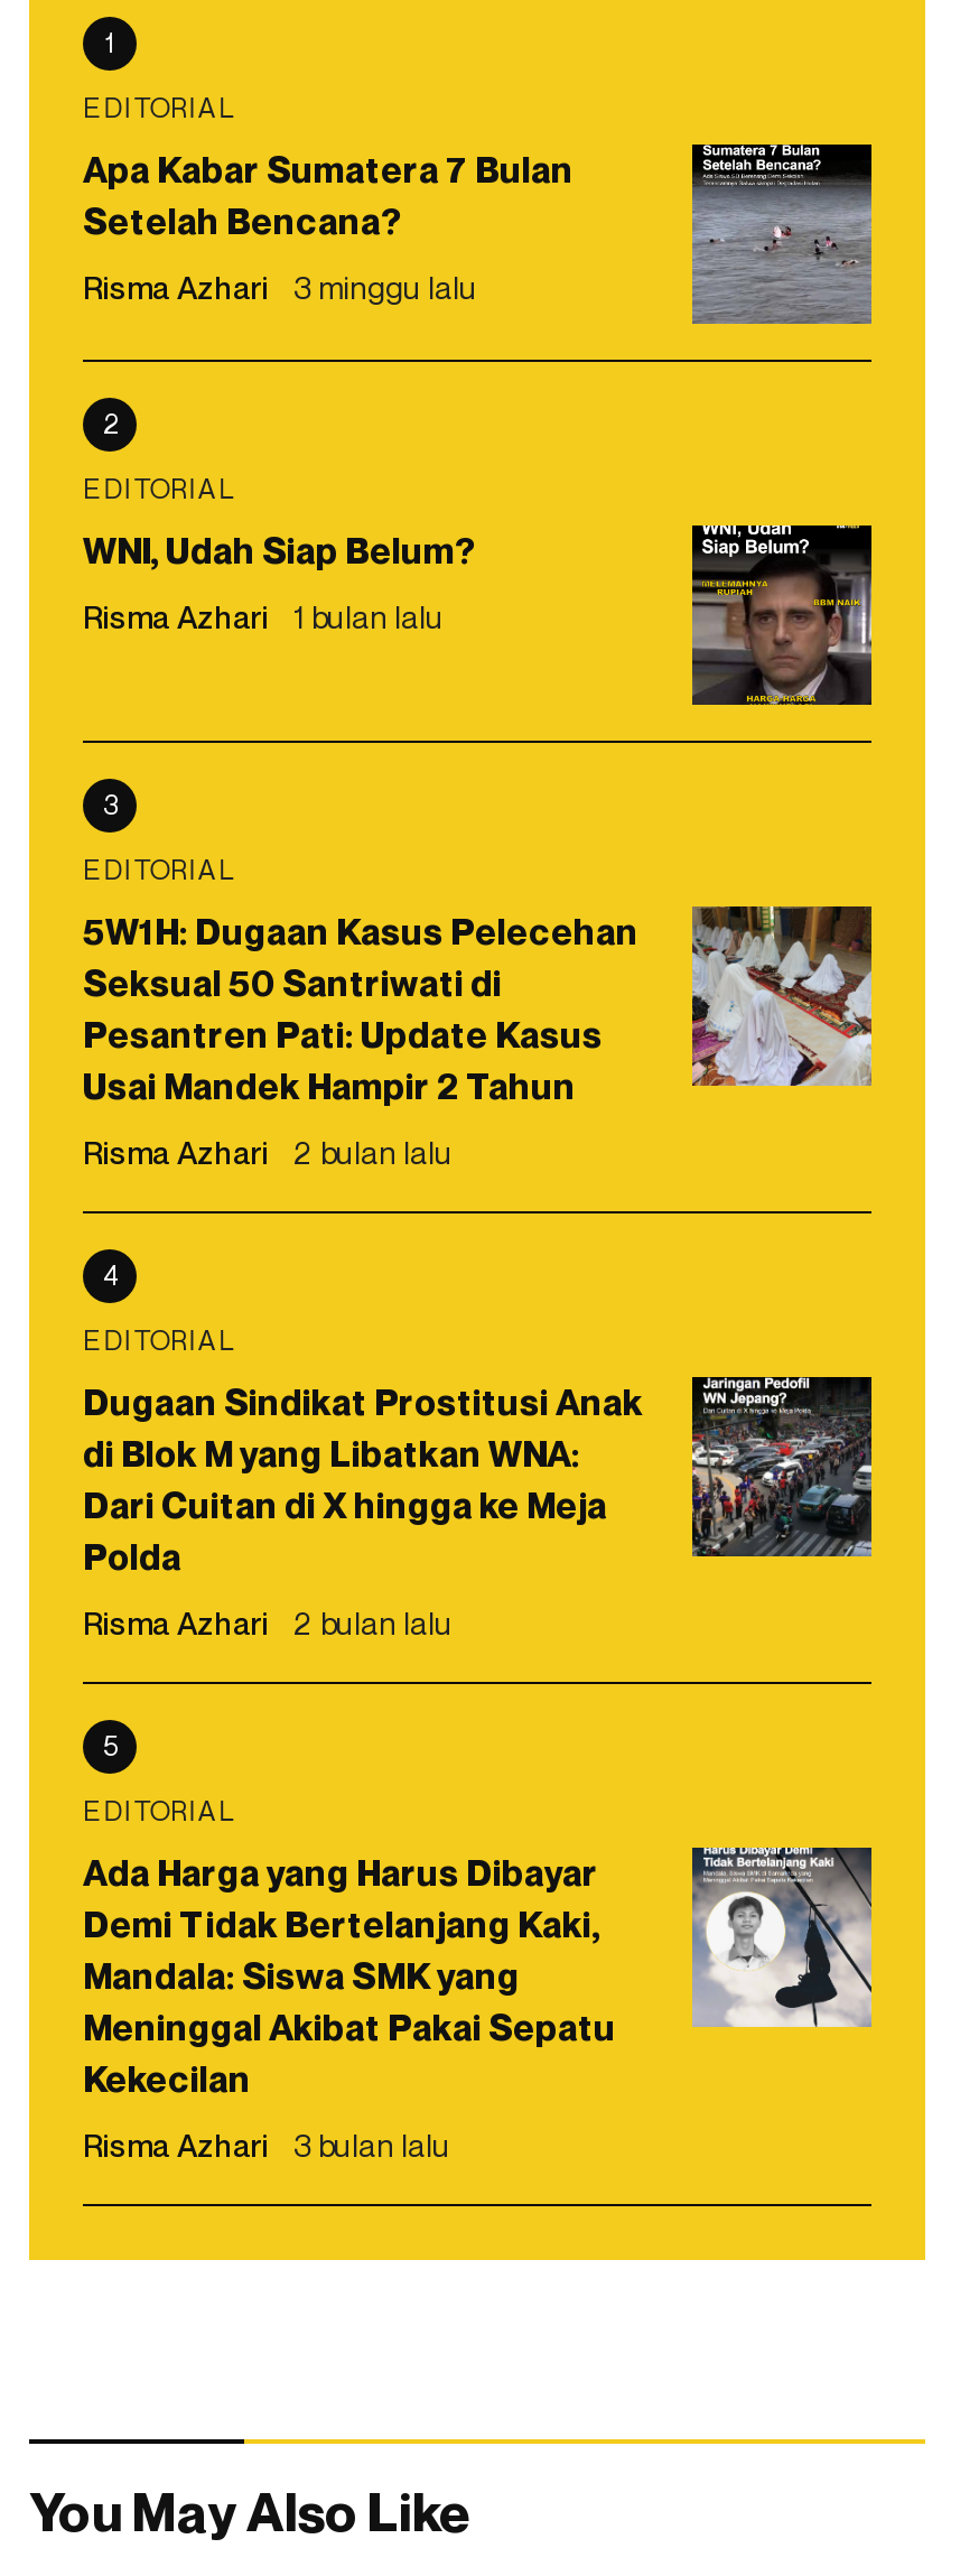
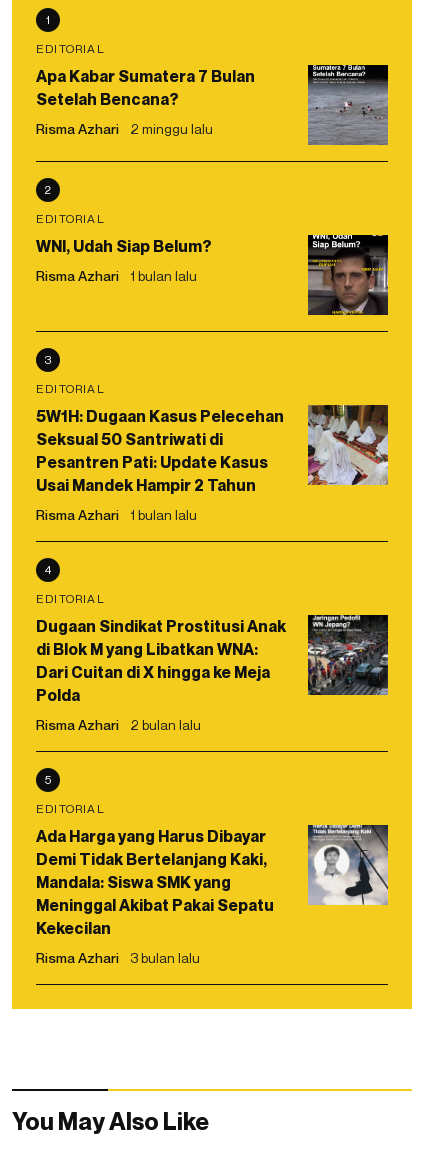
[83,268,477,306] Risma Azhari 3 minggu lalu -> [36,120,213,137] Risma Azhari 2 minggu lalu
[83,1133,453,1171] Risma Azhari 2 bulan lalu -> [36,506,197,523] Risma Azhari 1 bulan lalu

